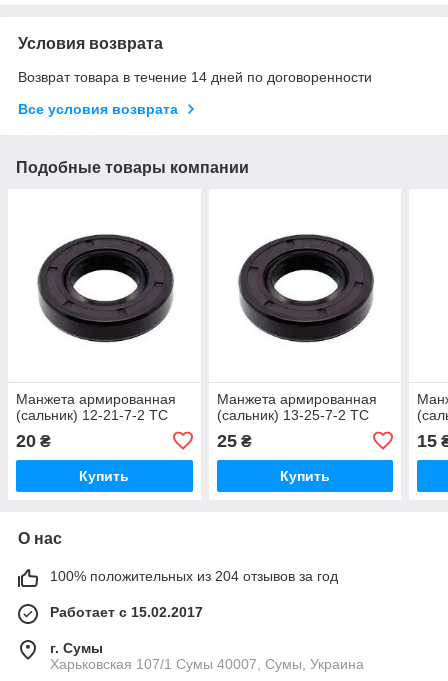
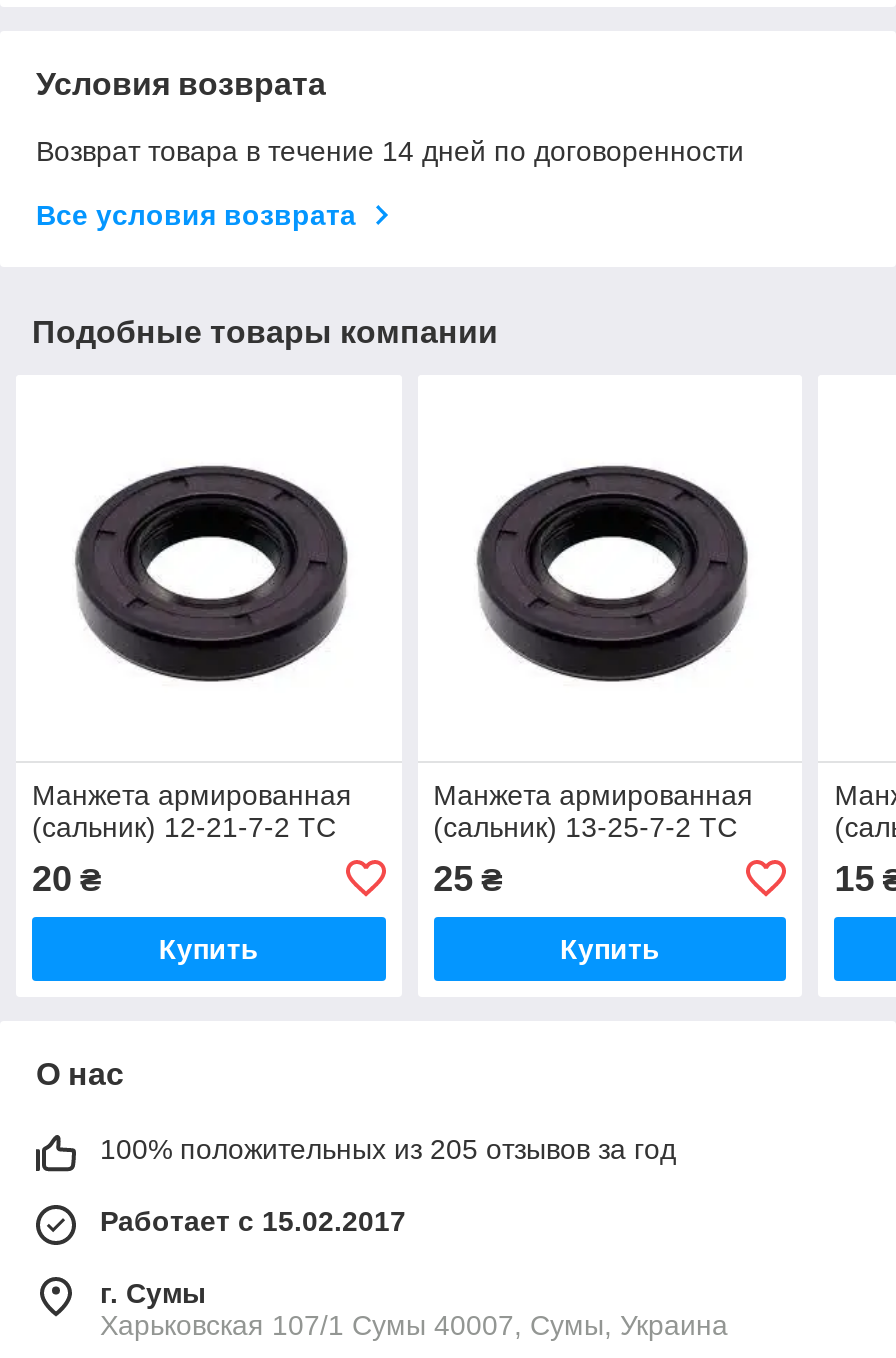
[50,568,338,584] 100% положительных из 204 отзывов за год -> [100,1133,676,1165] 100% положительных из 205 отзывов за год

